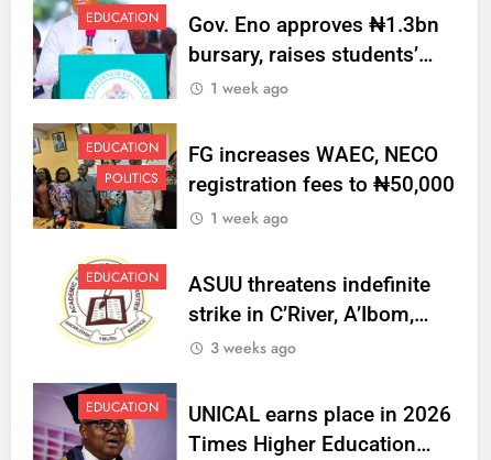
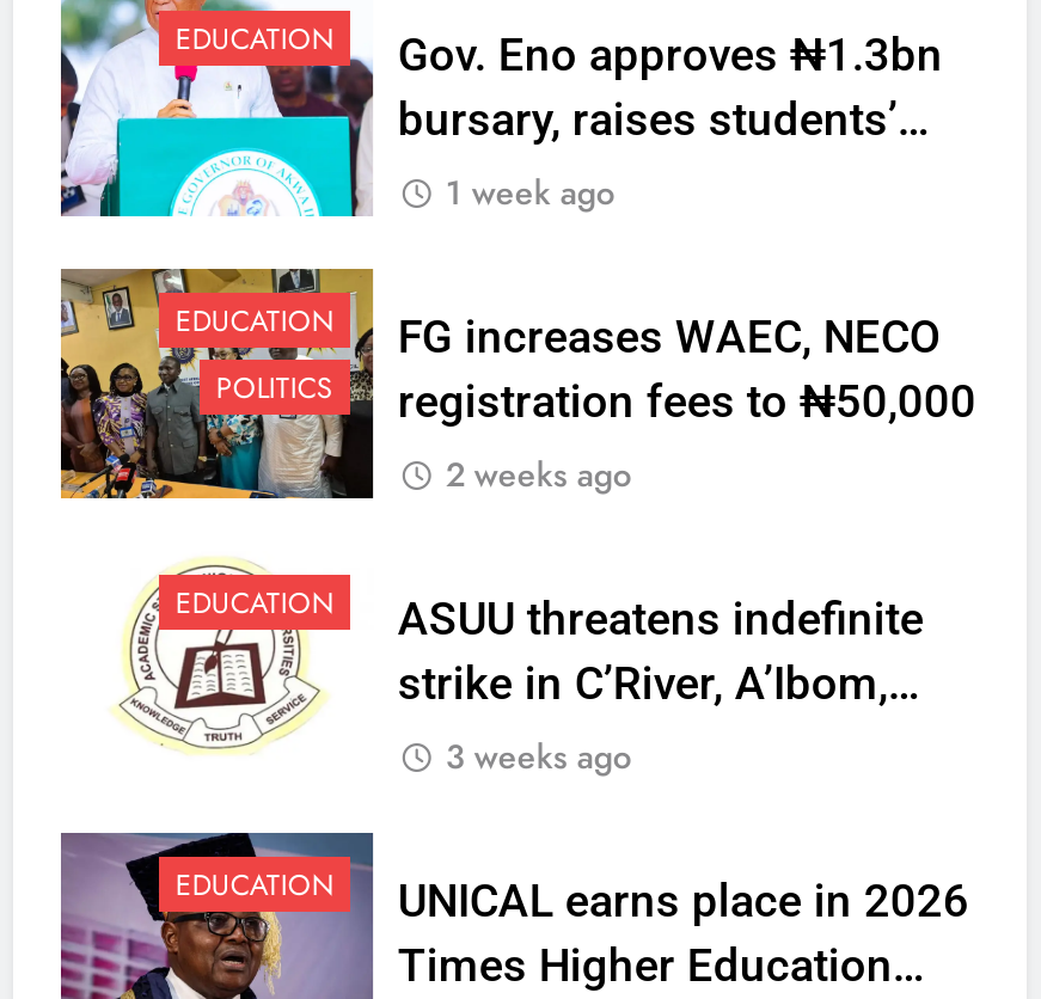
[210,207,288,229] 1 week ago -> [446,450,632,498] 2 weeks ago

